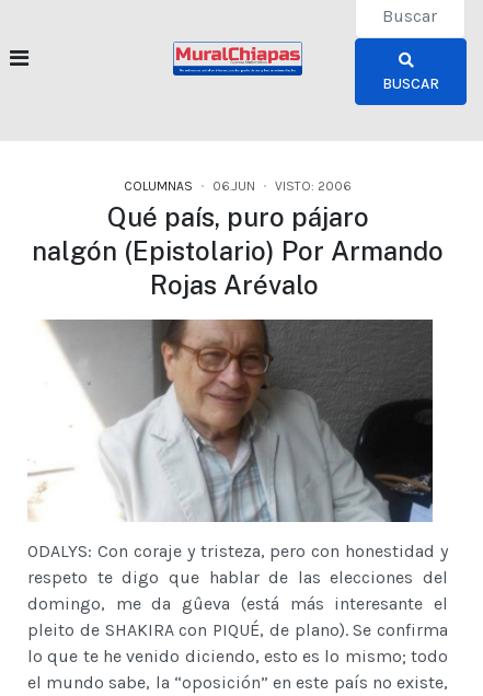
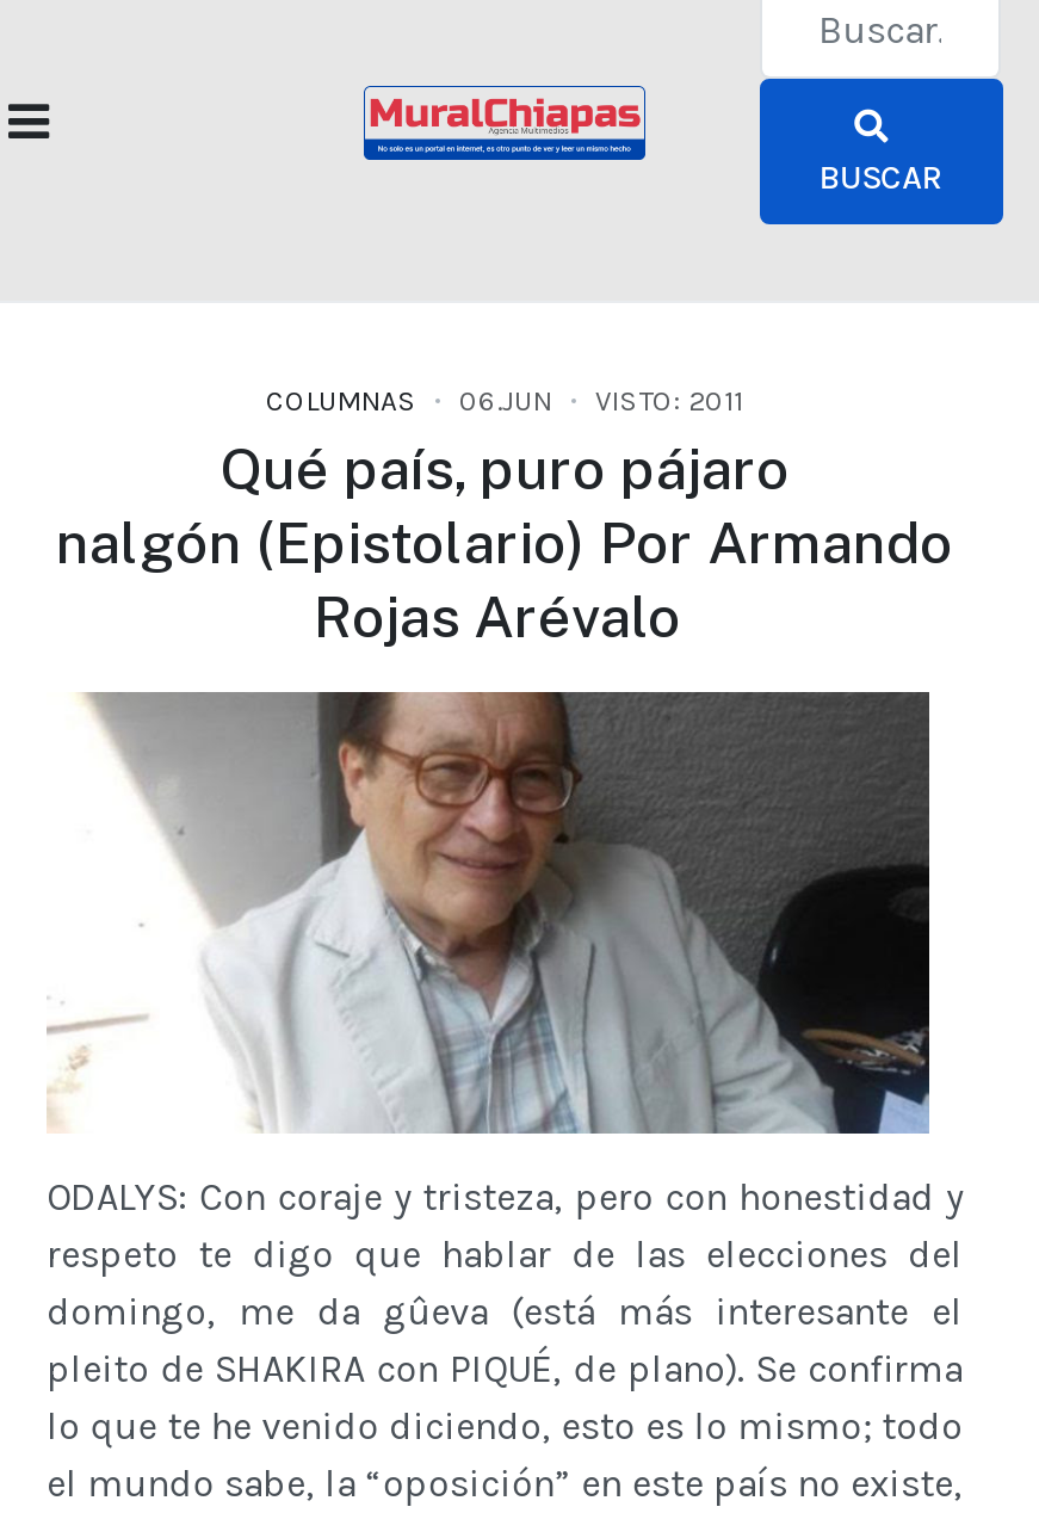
[124,179,352,194] COLUMNAS 06.JUN VISTO: 2006 -> [266,385,743,418] COLUMNAS 06.JUN VISTO: 2011

